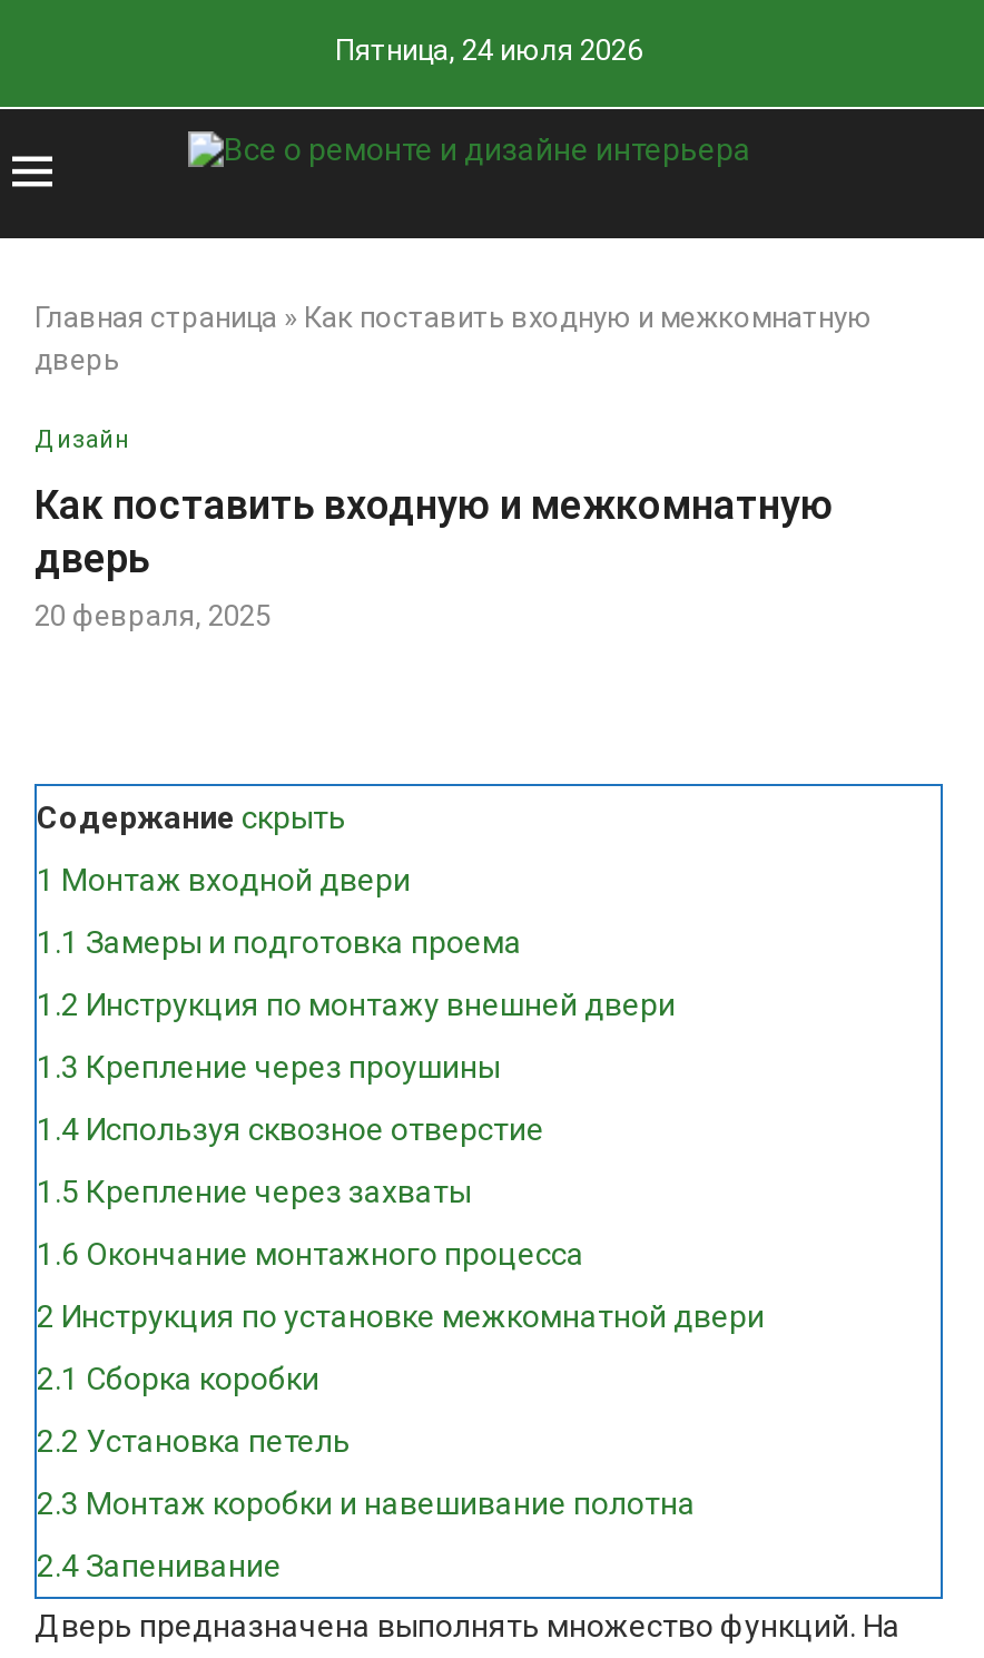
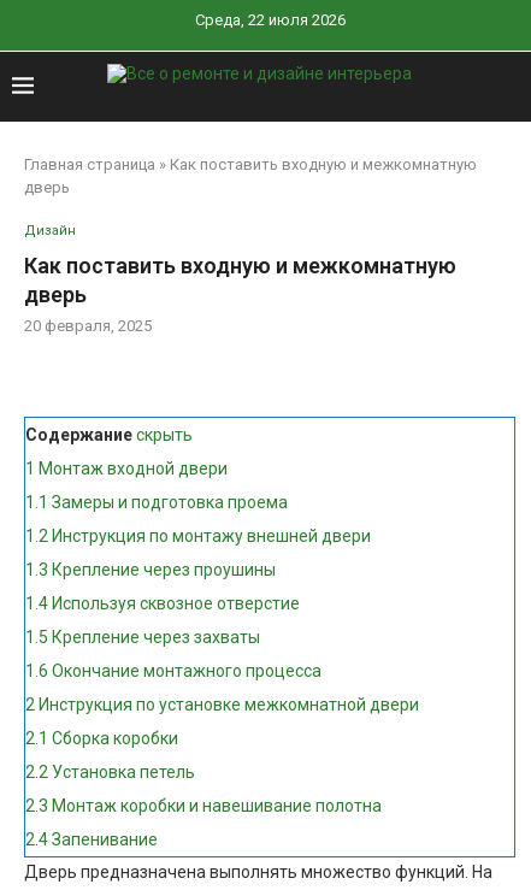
[335,33,642,67] Пятница, 24 июля 2026 -> [194,11,345,29] Среда, 22 июля 2026

